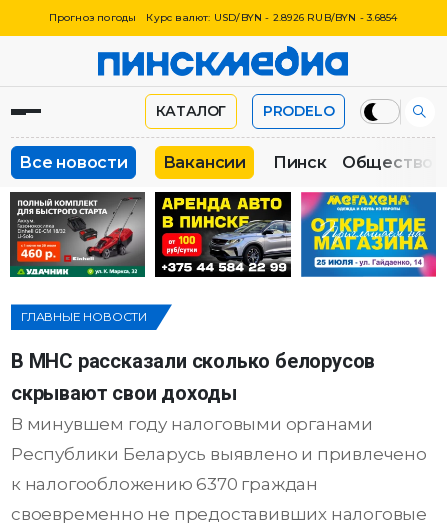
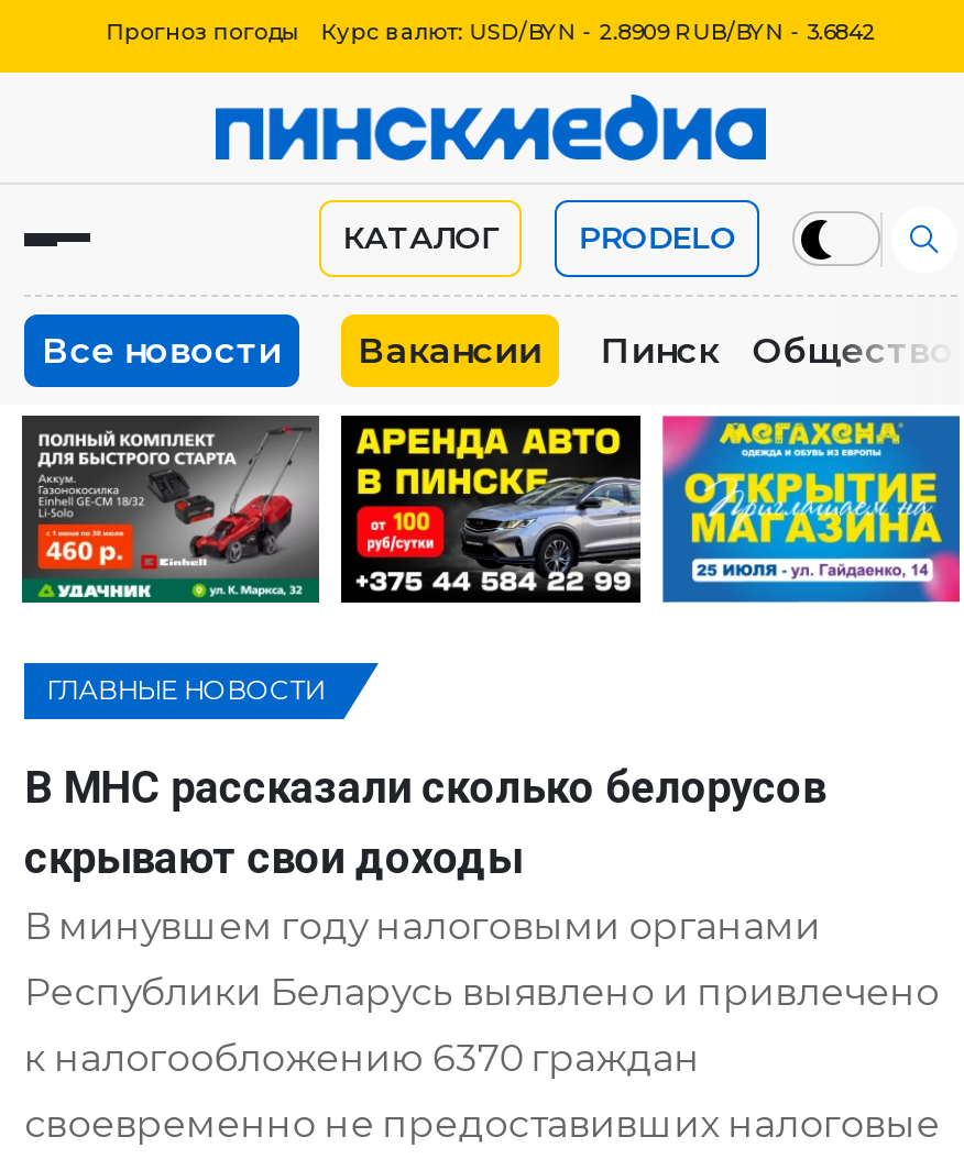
[146,10,397,23] Курс валют: USD/BYN - 2.8926 RUB/BYN - 3.6854 -> [321,16,876,45] Курс валют: USD/BYN - 2.8909 RUB/BYN - 3.6842

